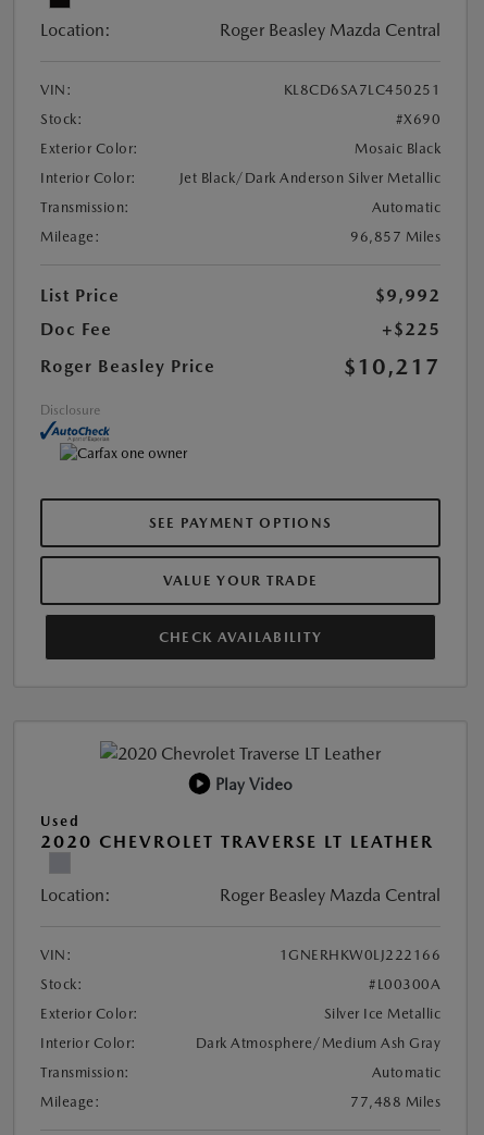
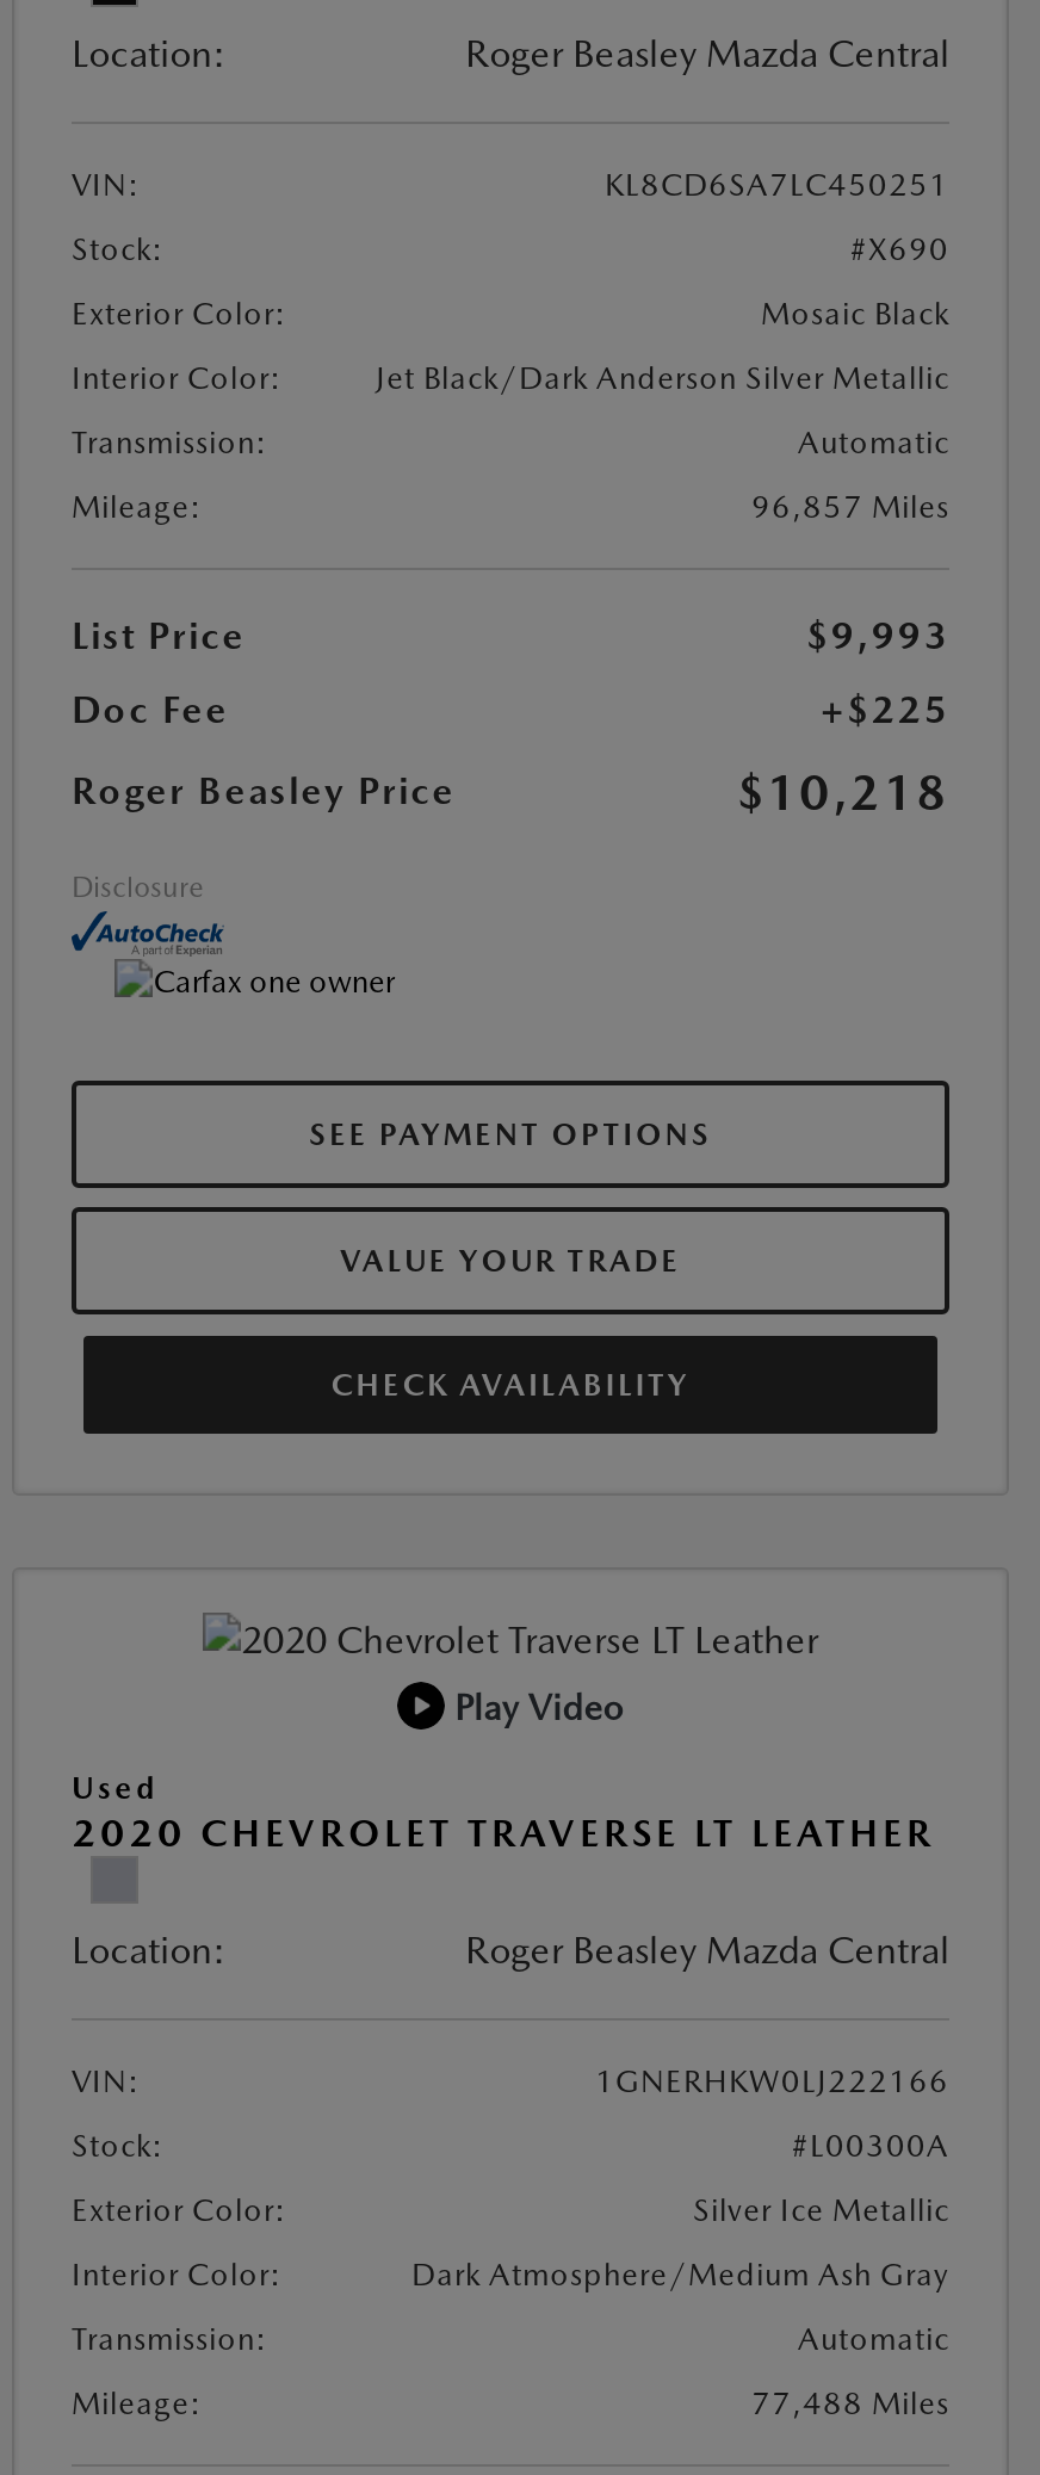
[375,285,440,306] $9,992 -> [806,613,949,658] $9,993
[344,353,440,380] $10,217 -> [737,763,949,820] $10,218

